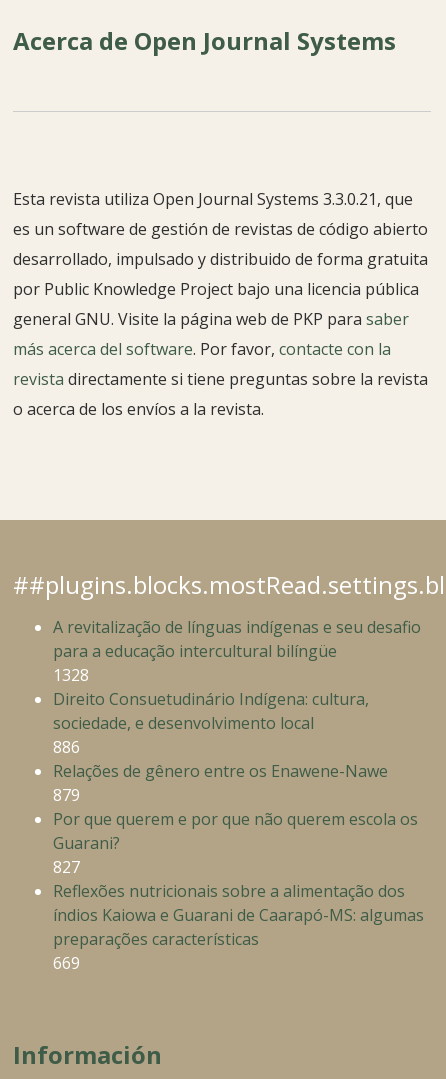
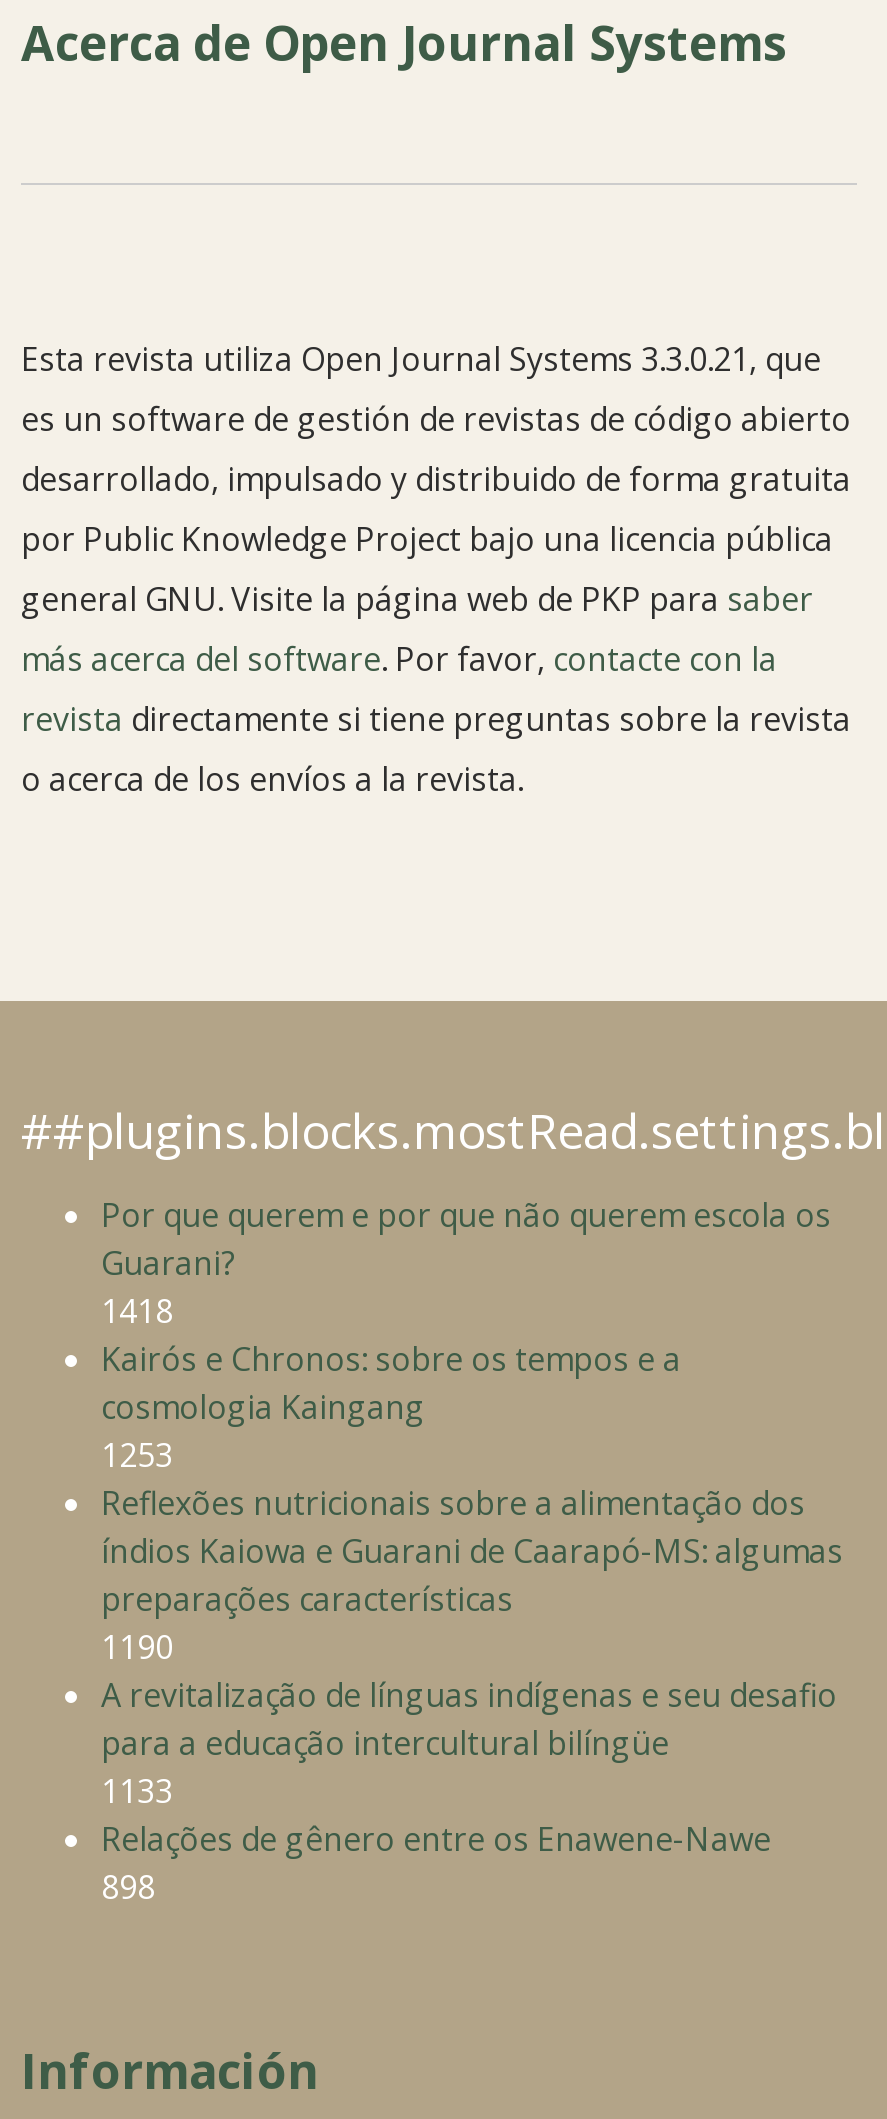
moved [53,616,421,662] -> [101,1673,837,1765]: A revitalização de línguas indígenas e seu desafio | para a educação intercultural bilíngüe
[53,664,369,806] 1328 | Direito Consuetudinário Indígena: cultura, | sociedade, e desenvolvimento local | 886 | 879 -> none
moved [53,760,388,782] -> [101,1817,771,1861]: Relações de gênero entre os Enawene-Nawe
moved [53,808,418,854] -> [101,1193,831,1285]: Por que querem e por que não querem escola os | Guarani?
[53,856,80,878] 827 -> [101,1289,681,1477] 1418 | Kairós e Chronos: sobre os tempos e a | cosmologia Kaingang | 1253
moved [53,880,424,950] -> [101,1481,843,1621]: Reflexões nutricionais sobre a alimentação dos | índios Kaiowa e Guarani de Caarapó-MS: algumas | preparações características
[53,952,80,974] 669 -> [101,1625,173,1909] 1190 | 1133 | 898

